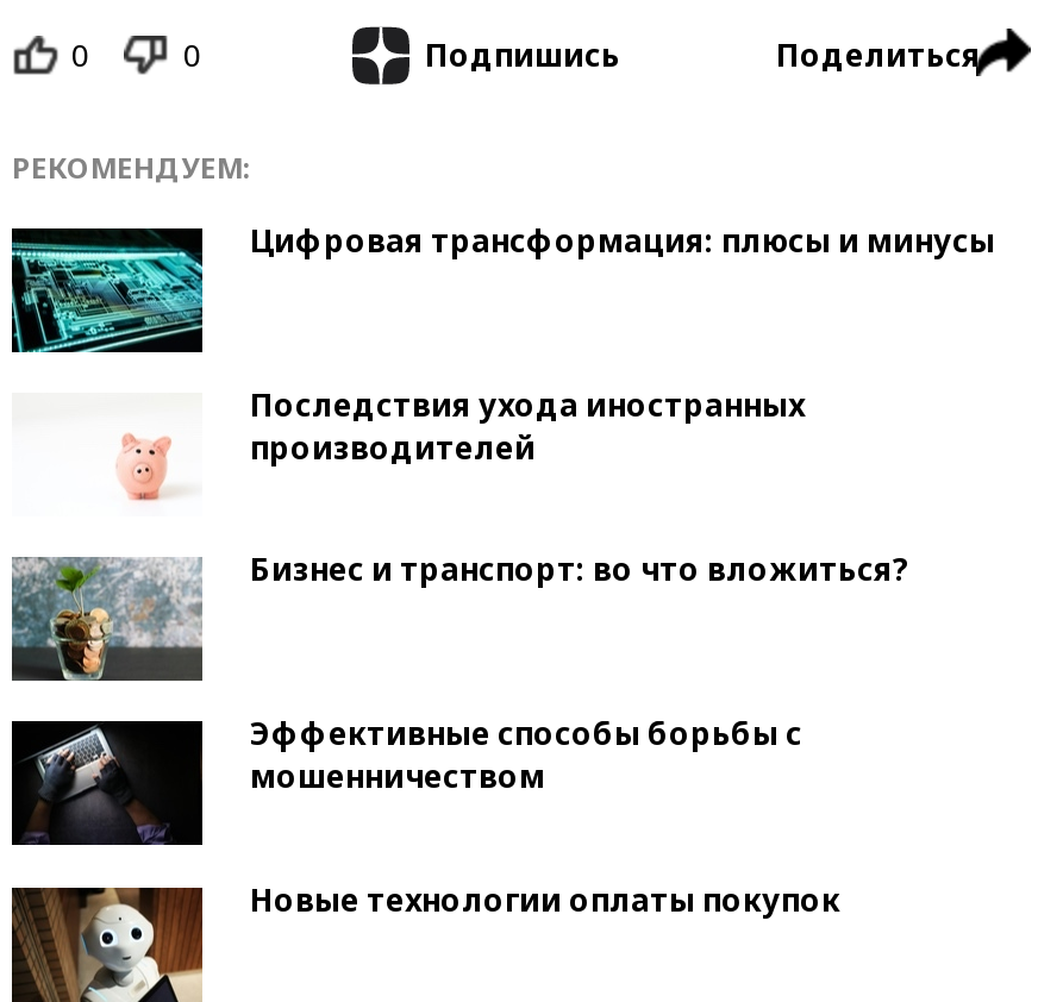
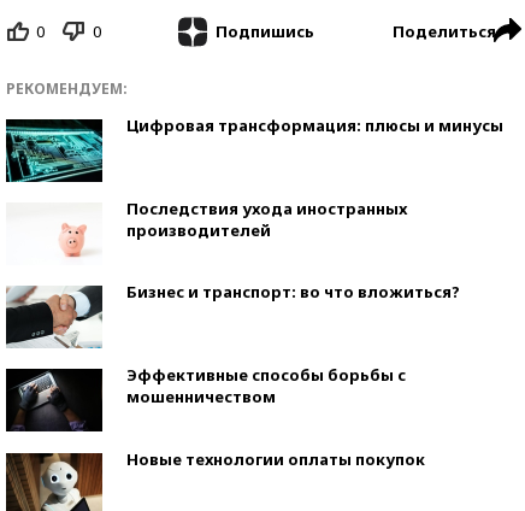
[10,557,205,683] [image] -> [6,284,102,350] [image]

